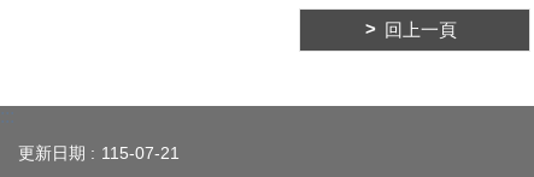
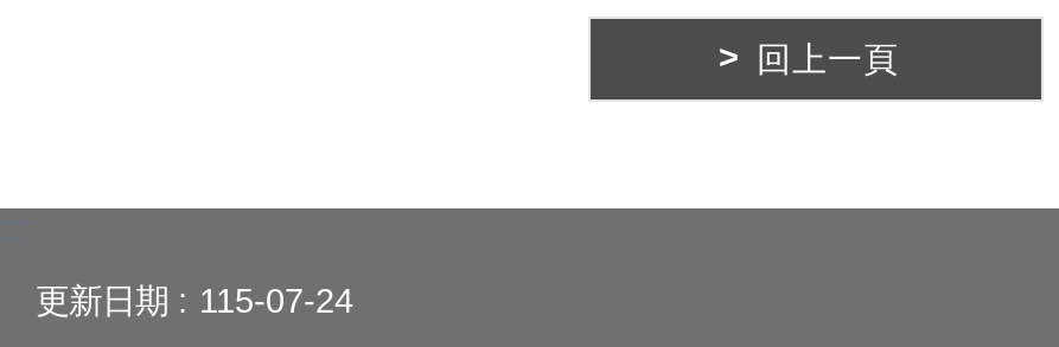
[101,144,180,163] 115-07-21 -> [199,283,353,321] 115-07-24

